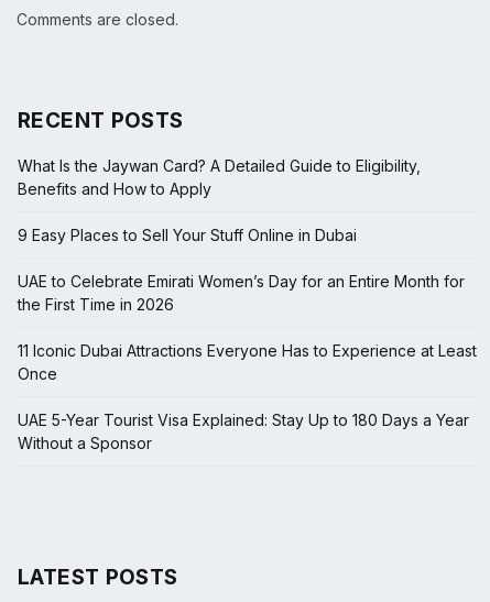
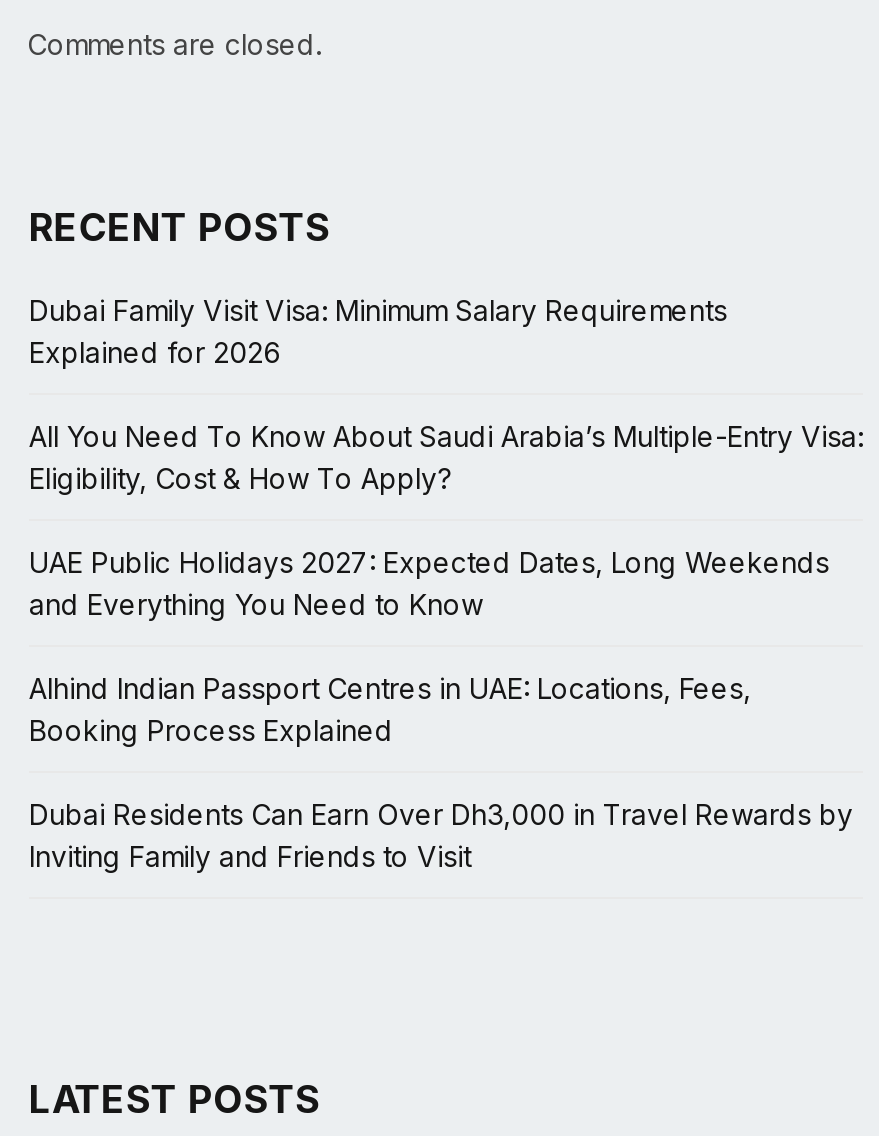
[18,156,421,198] What Is the Jaywan Card? A Detailed Guide to Eligibility, | Benefits and How to Apply -> [29,293,727,369] Dubai Family Visit Visa: Minimum Salary Requirements | Explained for 2026
[18,226,357,244] 9 Easy Places to Sell Your Stuff Online in Dubai -> [29,419,863,495] All You Need To Know About Saudi Arabia’s Multiple-Entry Visa: | Eligibility, Cost & How To Apply?
[18,272,465,314] UAE to Celebrate Emirati Women’s Day for an Entire Month for | the First Time in 2026 -> [29,545,829,621] UAE Public Holidays 2027: Expected Dates, Long Weekends | and Everything You Need to Know
[18,341,477,383] 11 Iconic Dubai Attractions Everyone Has to Experience at Least | Once -> [29,671,751,747] Alhind Indian Passport Centres in UAE: Locations, Fees, | Booking Process Explained
[18,410,469,452] UAE 5-Year Tourist Visa Explained: Stay Up to 180 Days a Year | Without a Sponsor -> [29,797,853,873] Dubai Residents Can Earn Over Dh3,000 in Travel Rewards by | Inviting Family and Friends to Visit

